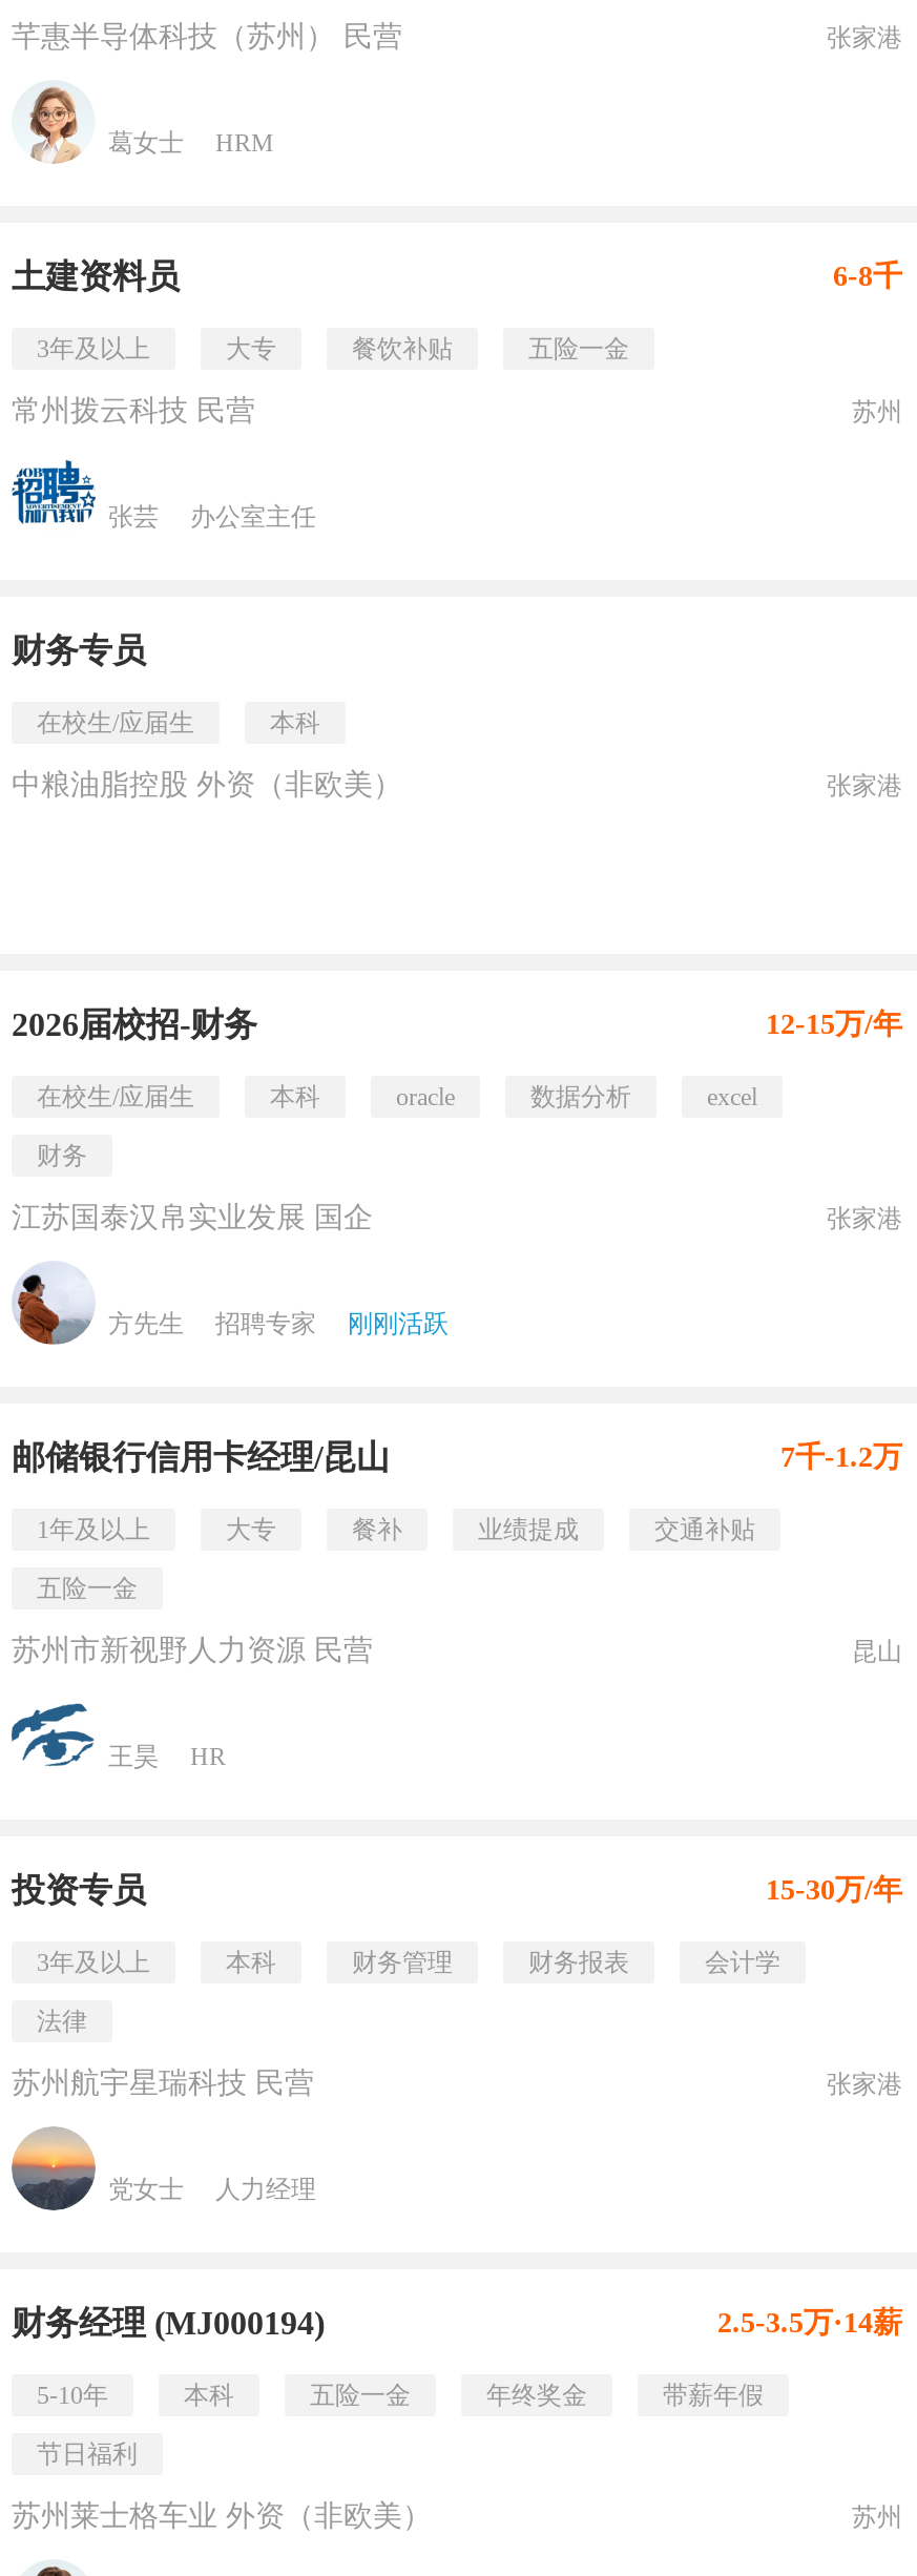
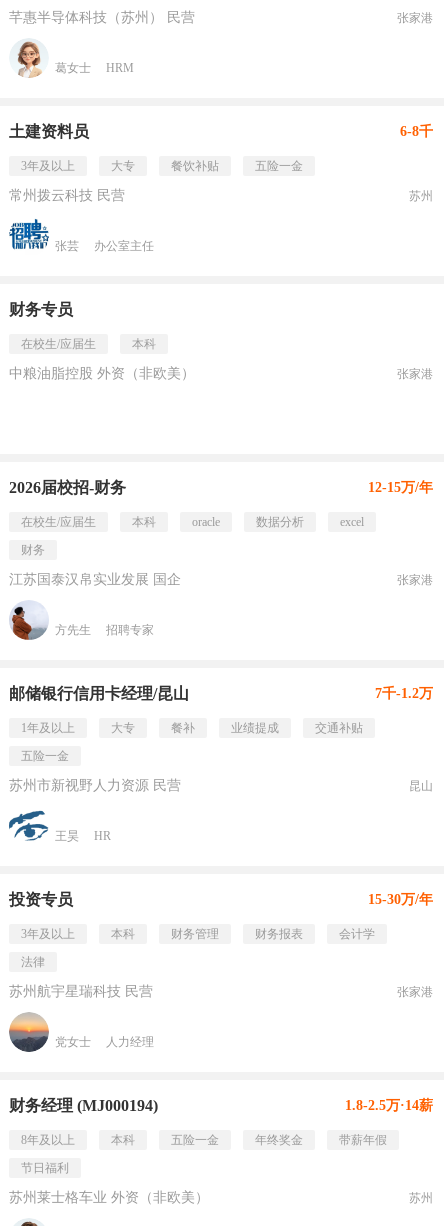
[348,1309,449,1338] 刚刚活跃 -> none
[717,2307,902,2339] 2.5-3.5万·14薪 -> [345,1098,433,1113] 1.8-2.5万·14薪
[37,2381,108,2410] 5-10年 -> [21,1133,75,1147] 8年及以上

